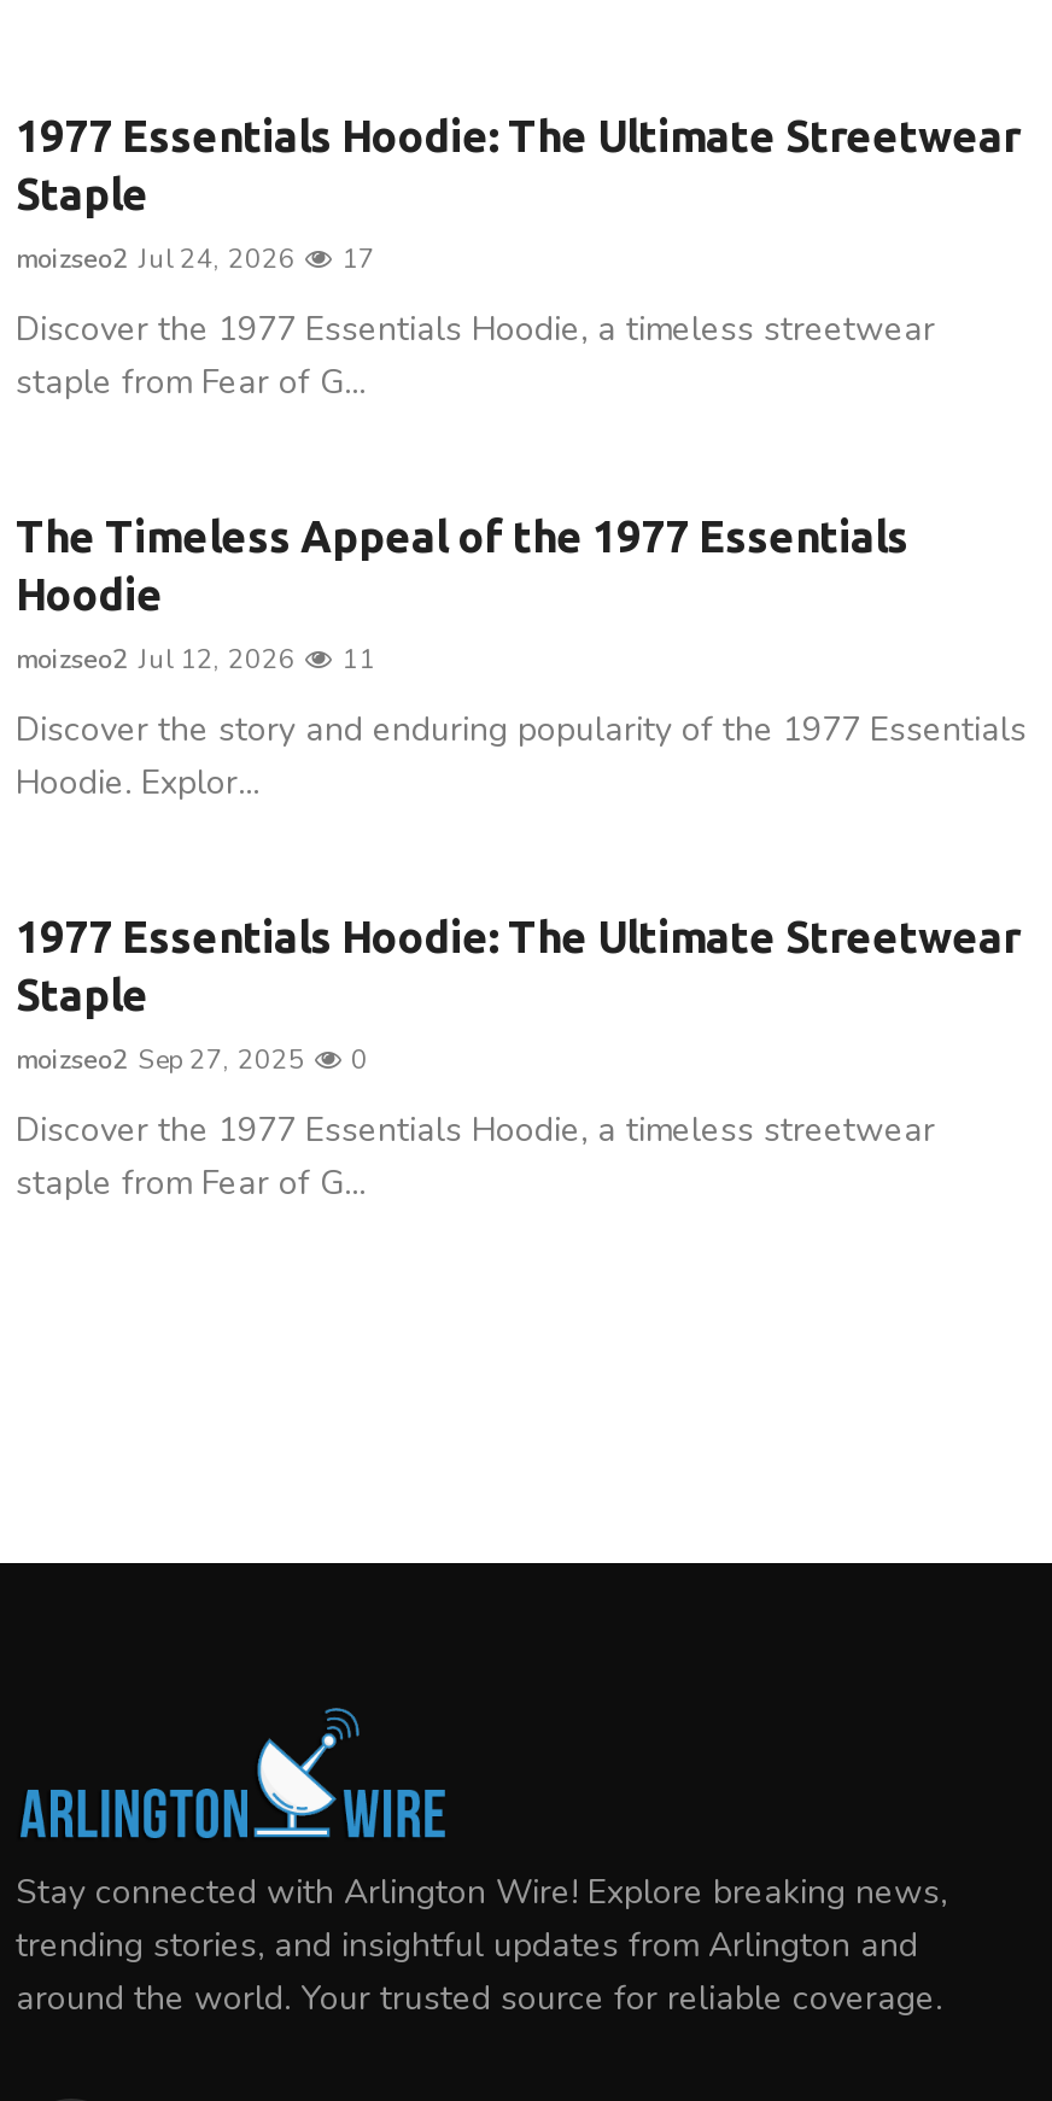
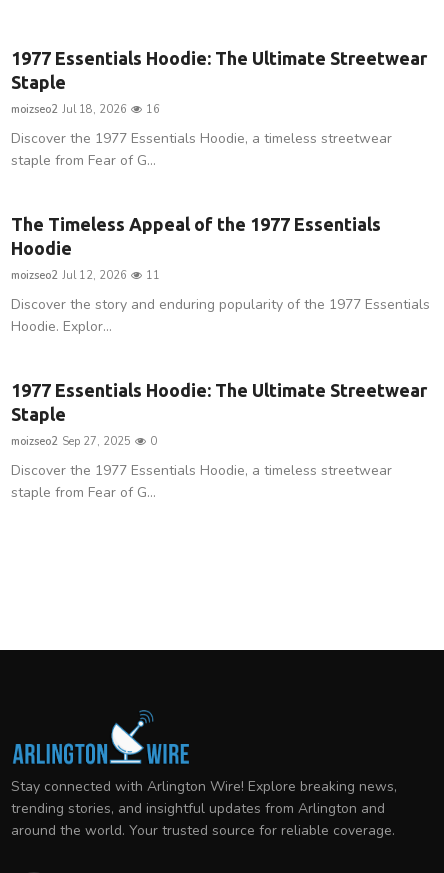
[16,241,296,277] moizseo2 Jul 24, 2026 -> [11,102,127,117] moizseo2 Jul 18, 2026
[334,241,375,277] 17 -> [143,102,160,117] 16

